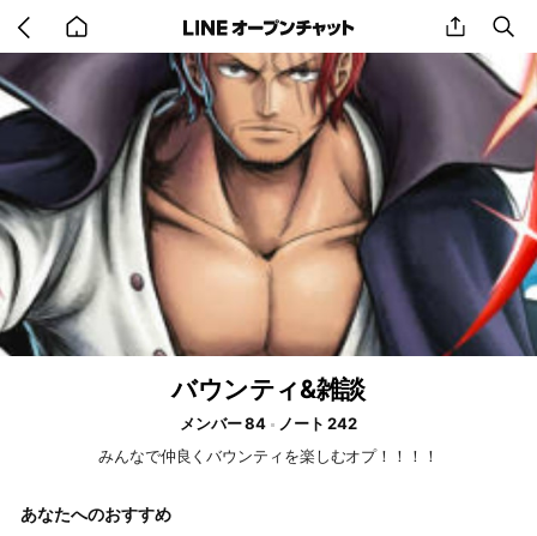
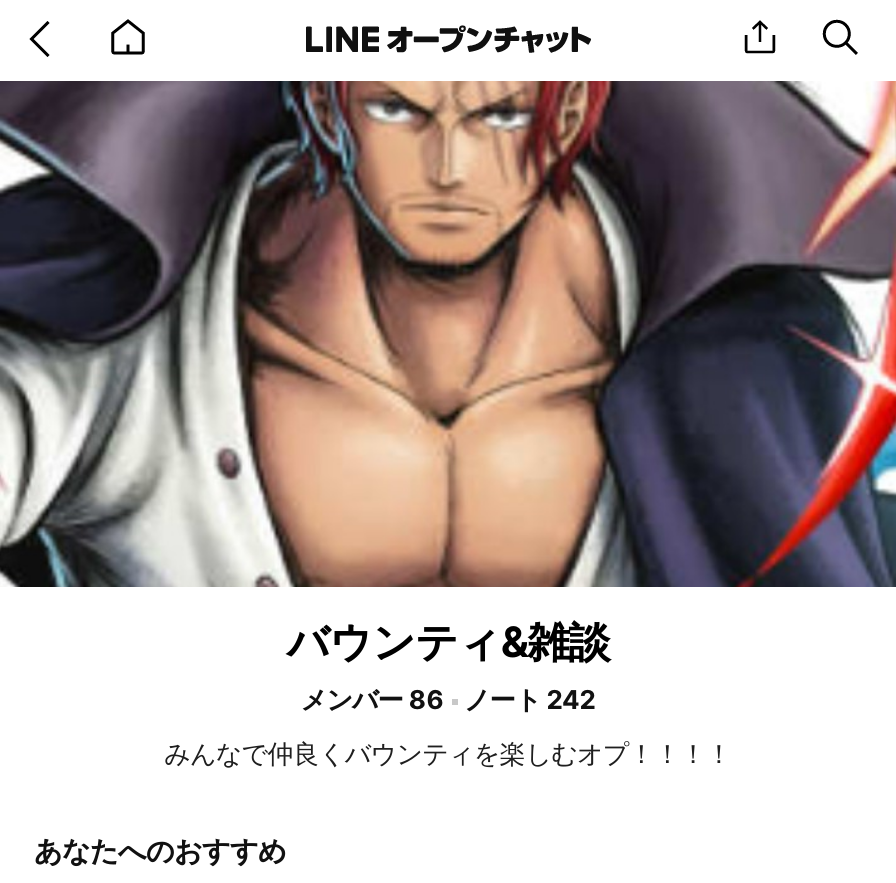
[180,414,357,433] メンバー 84 ノート 242 -> [301,683,595,715] メンバー 86 ノート 242

